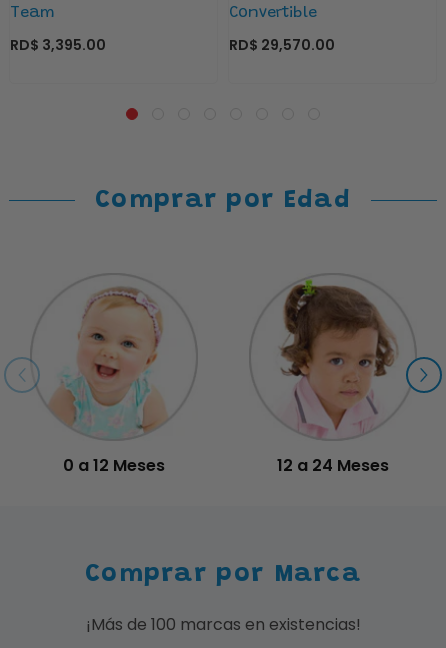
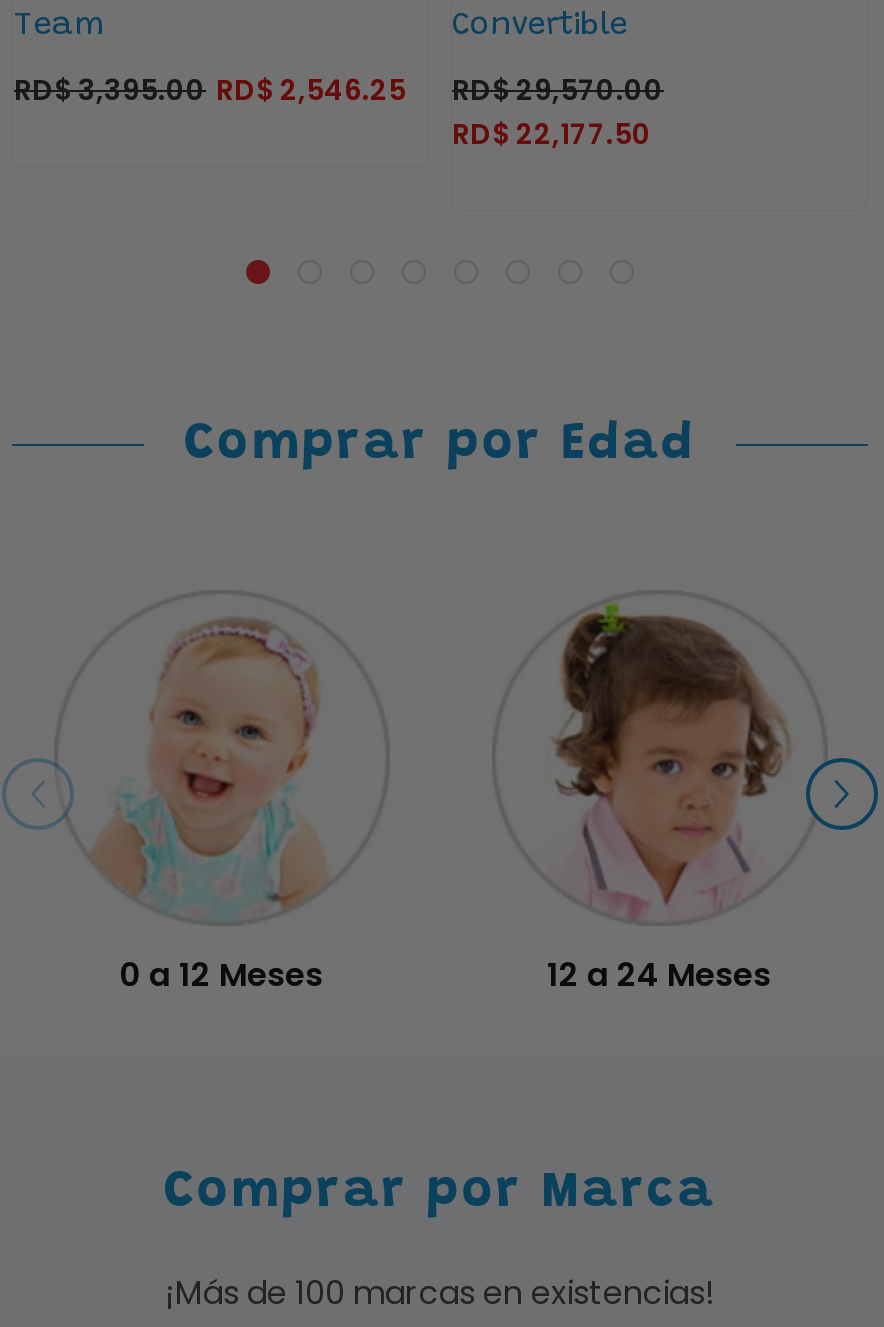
[10,35,106,55] RD$ 3,395.00 -> [14,70,406,110] RD$ 3,395.00 RD$ 2,546.25
none -> [452,114,652,154] RD$ 22,177.50

